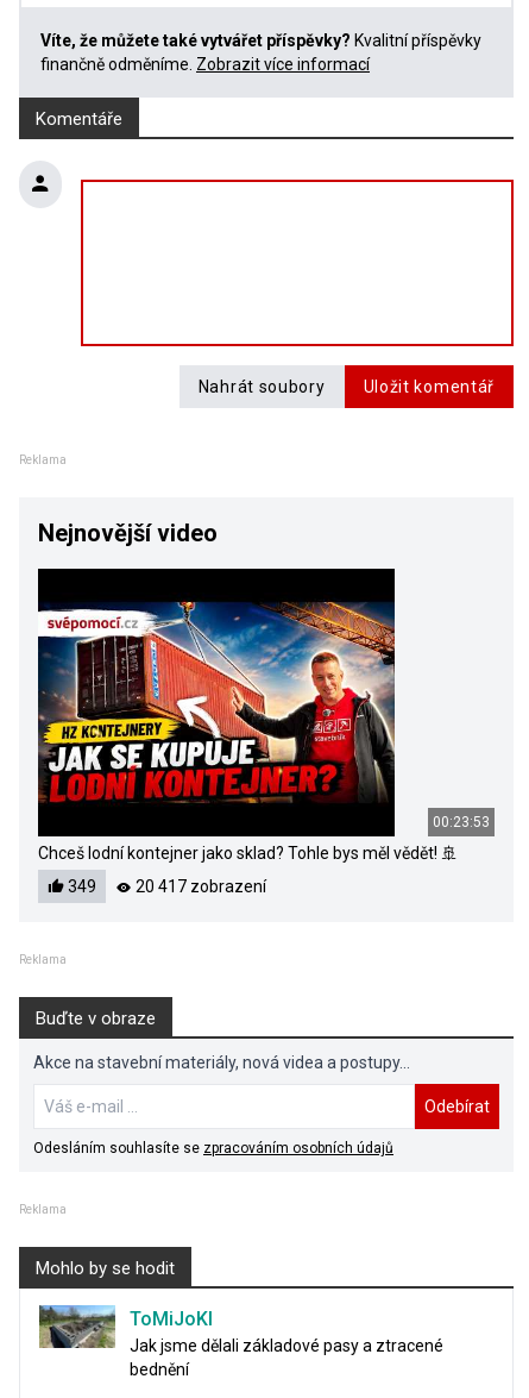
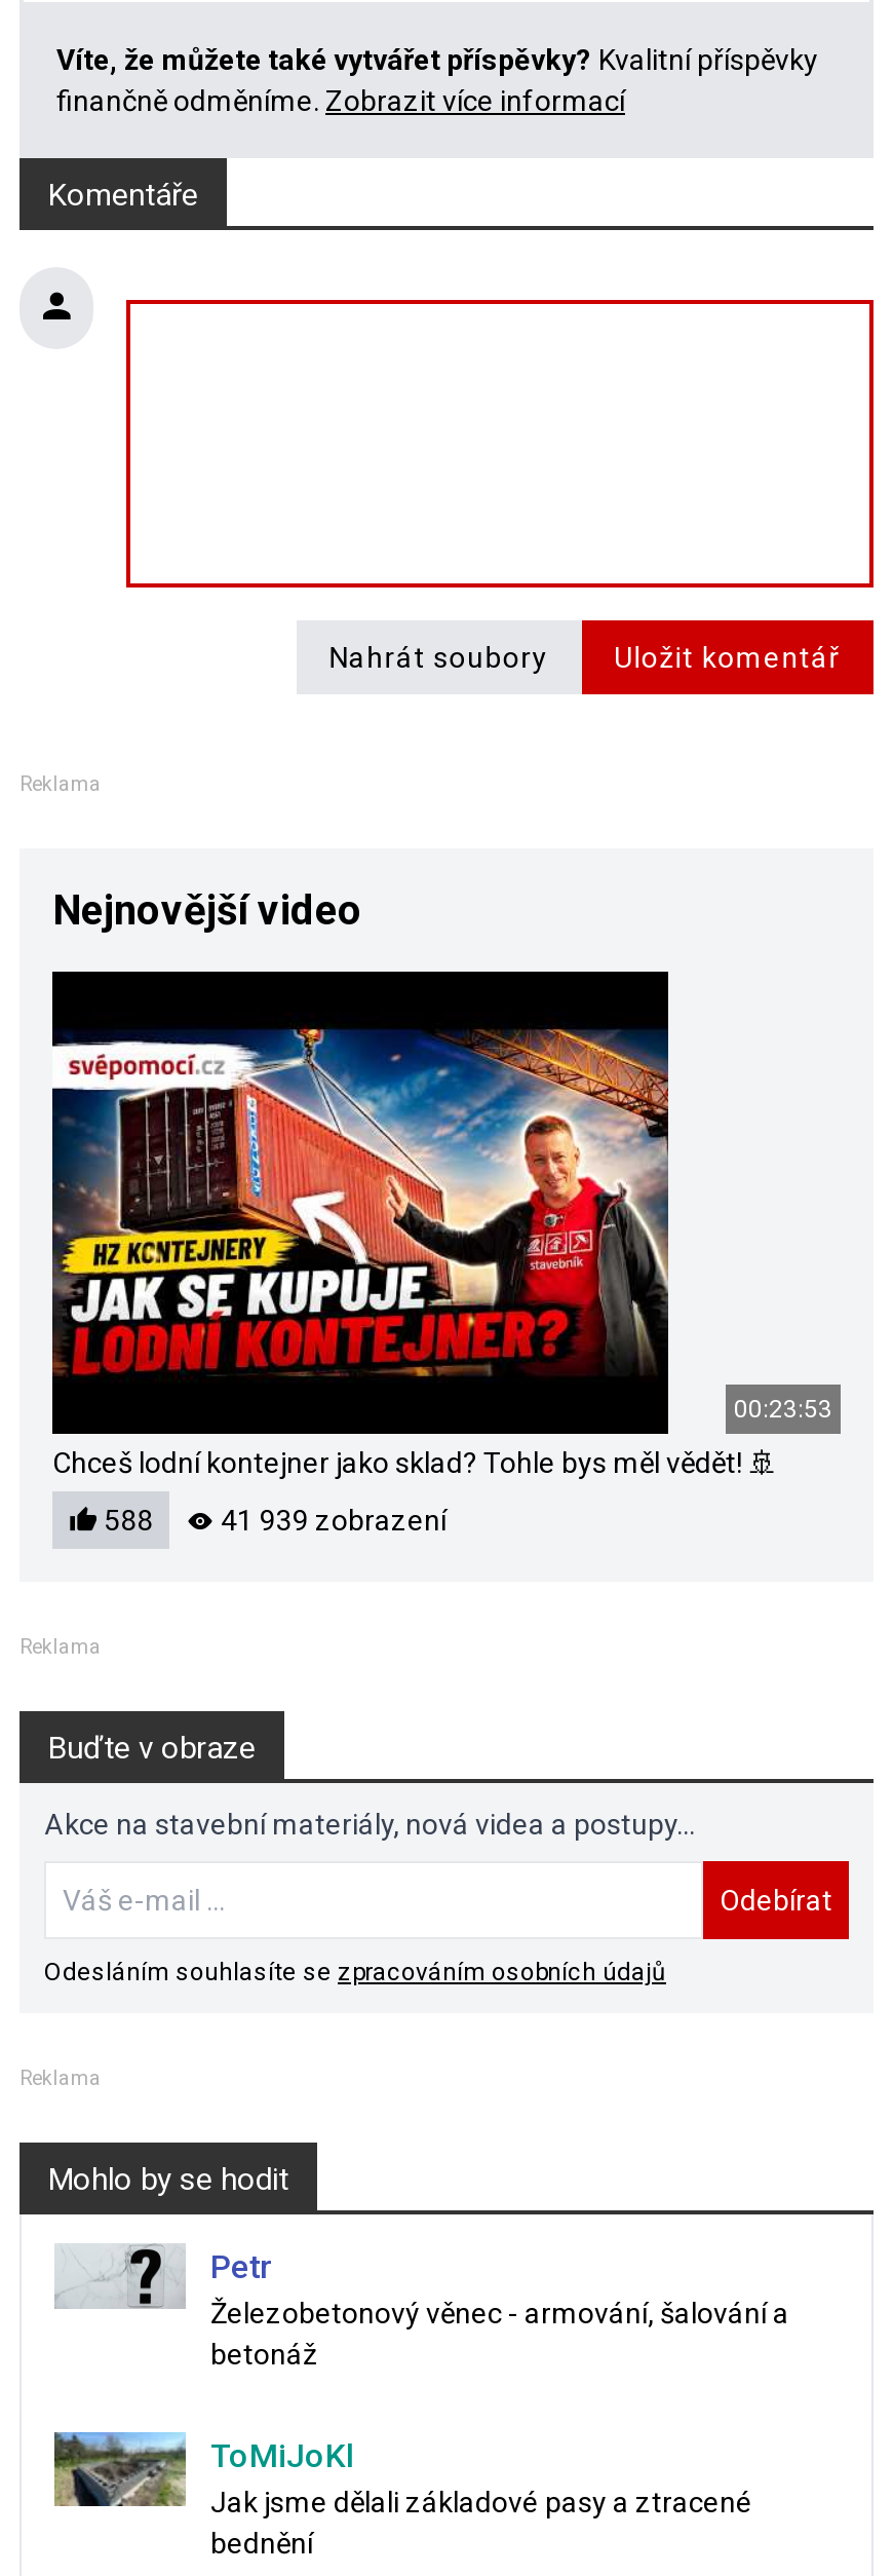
[64,877,96,896] 349 -> [98,1503,153,1536] 588
[132,877,266,896] 20 417 zobrazení -> [215,1503,447,1536] 41 939 zobrazení
none -> [56,2243,789,2370] [image] | Petr | Železobetonový věnec - armování, šalování a | betonáž

